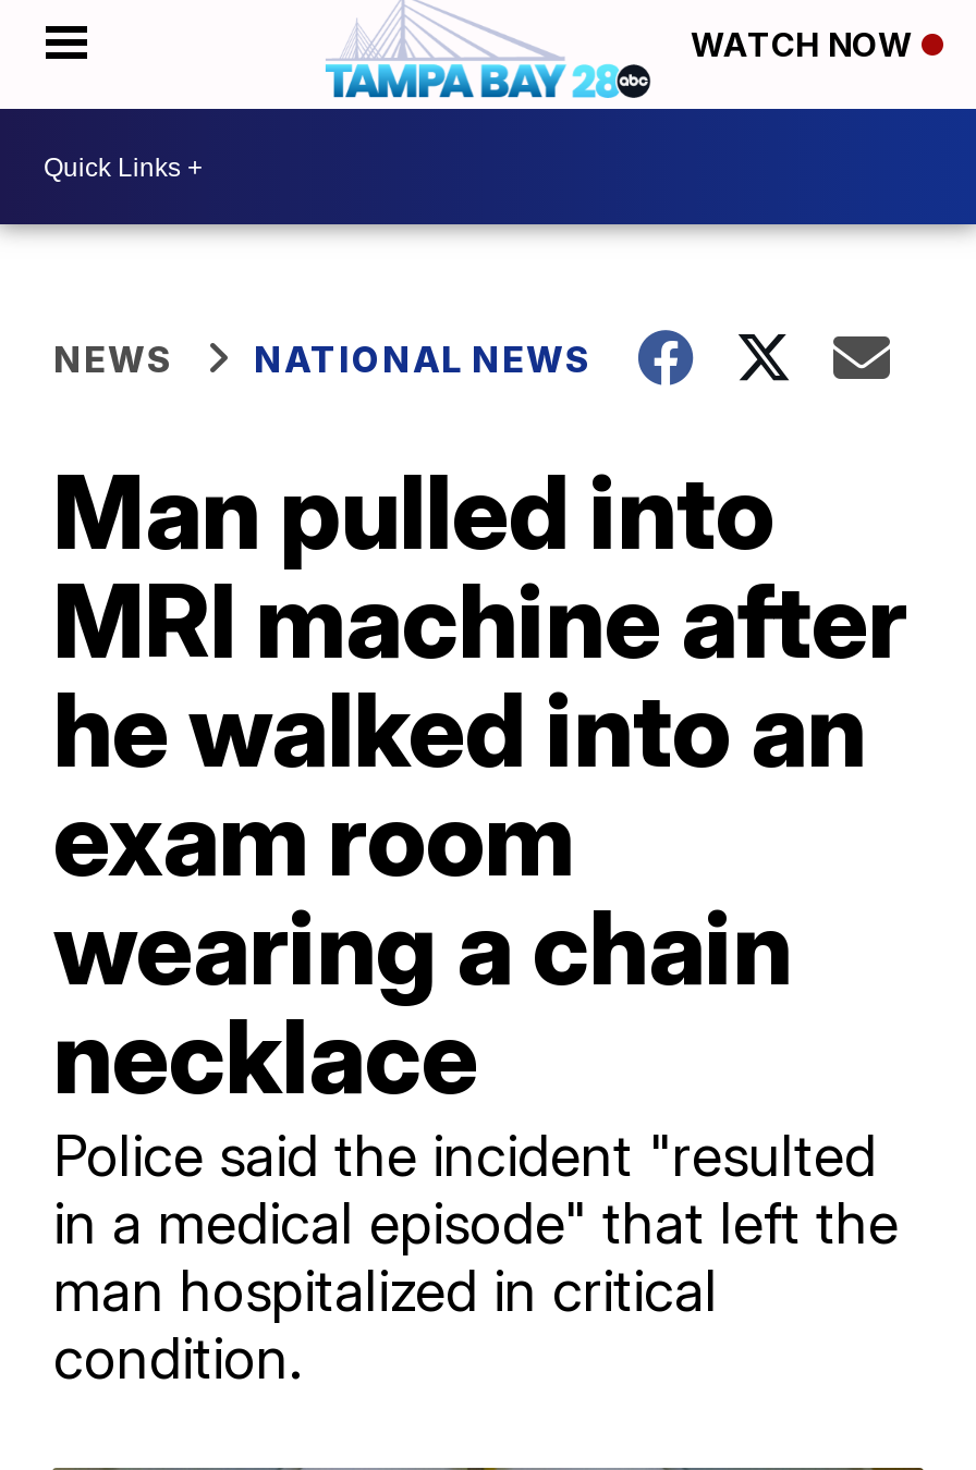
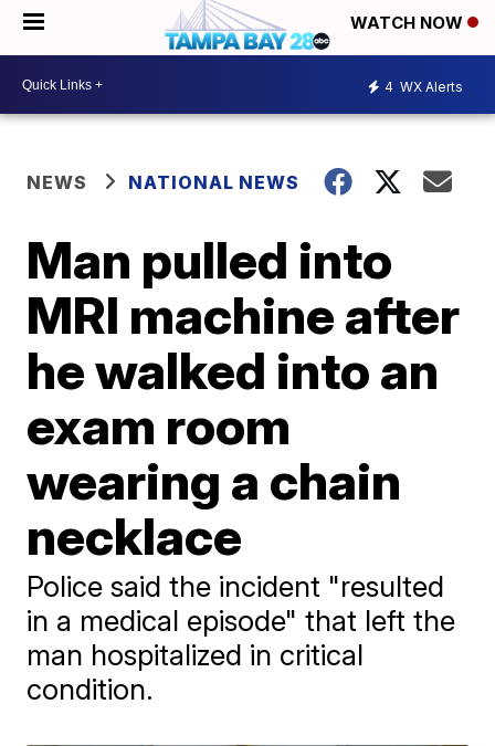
none -> [385,78,463,94] 4 WX Alerts

